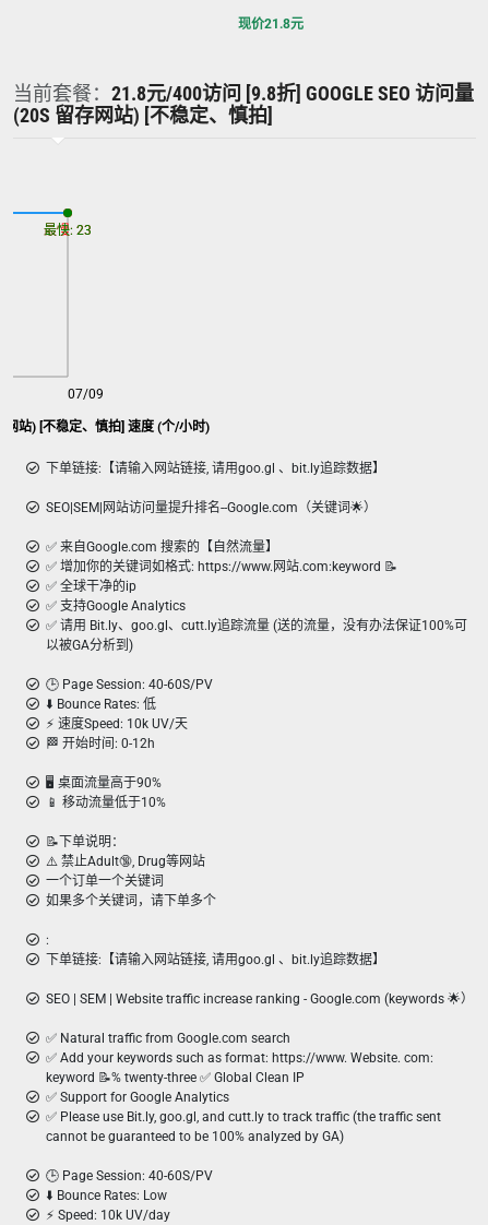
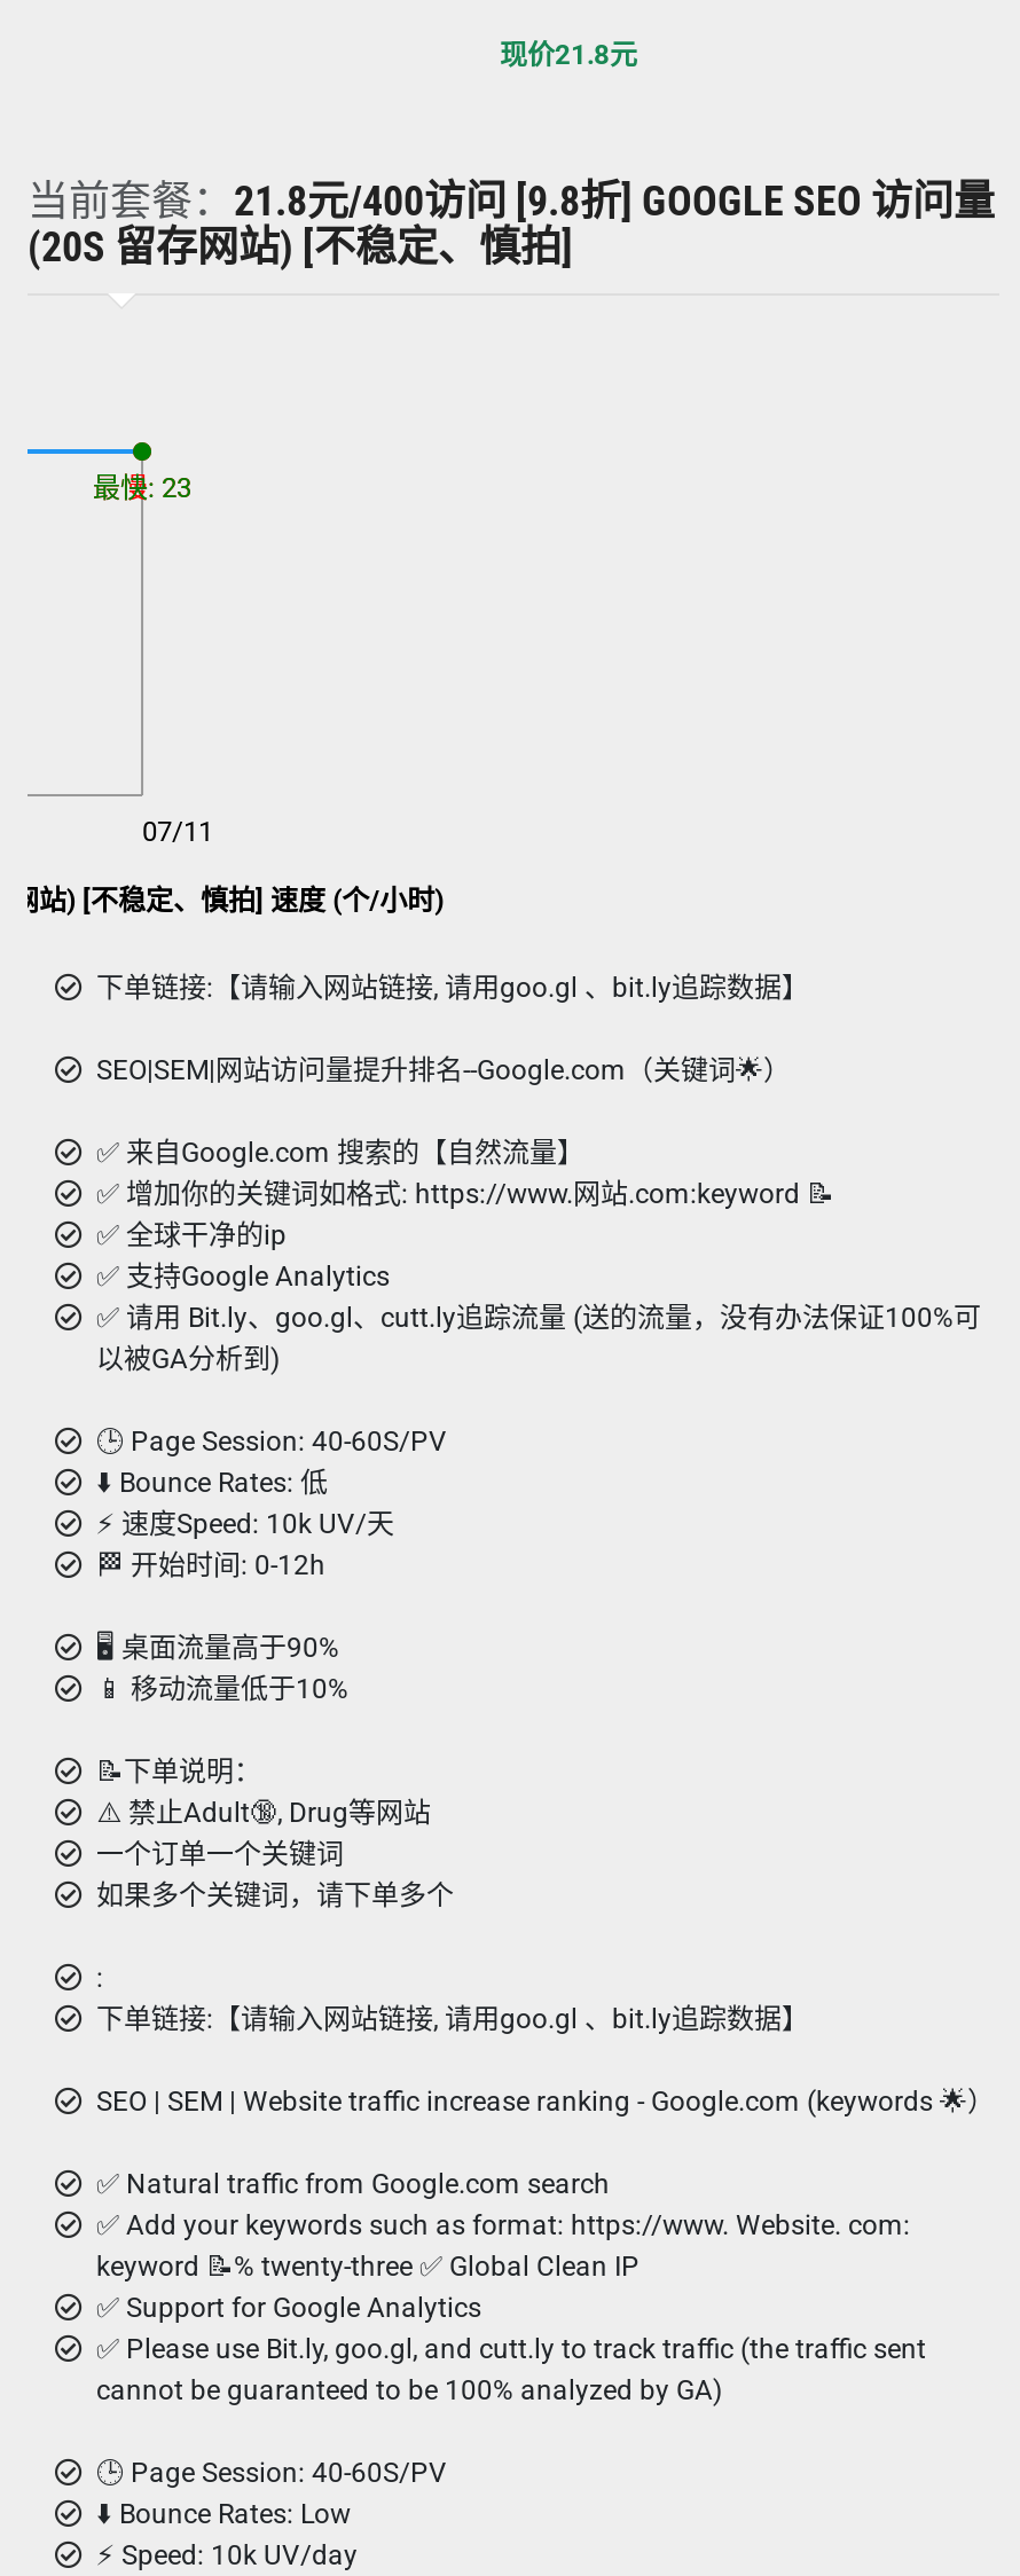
[68,386,104,402] 07/09 -> [142,816,213,848] 07/11

